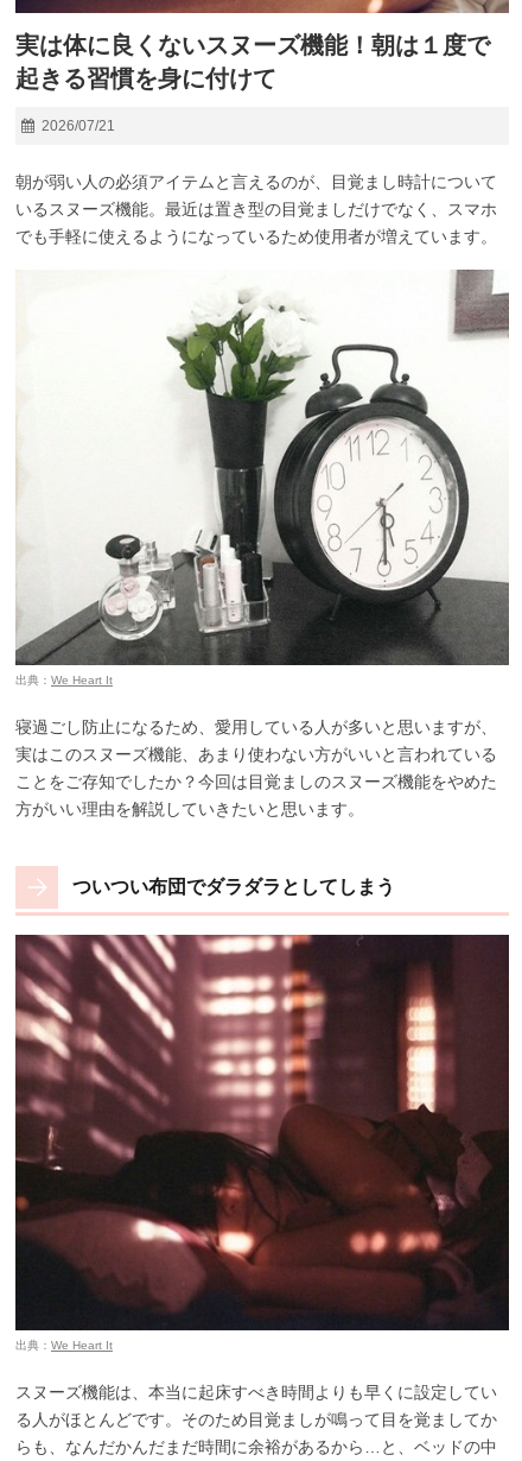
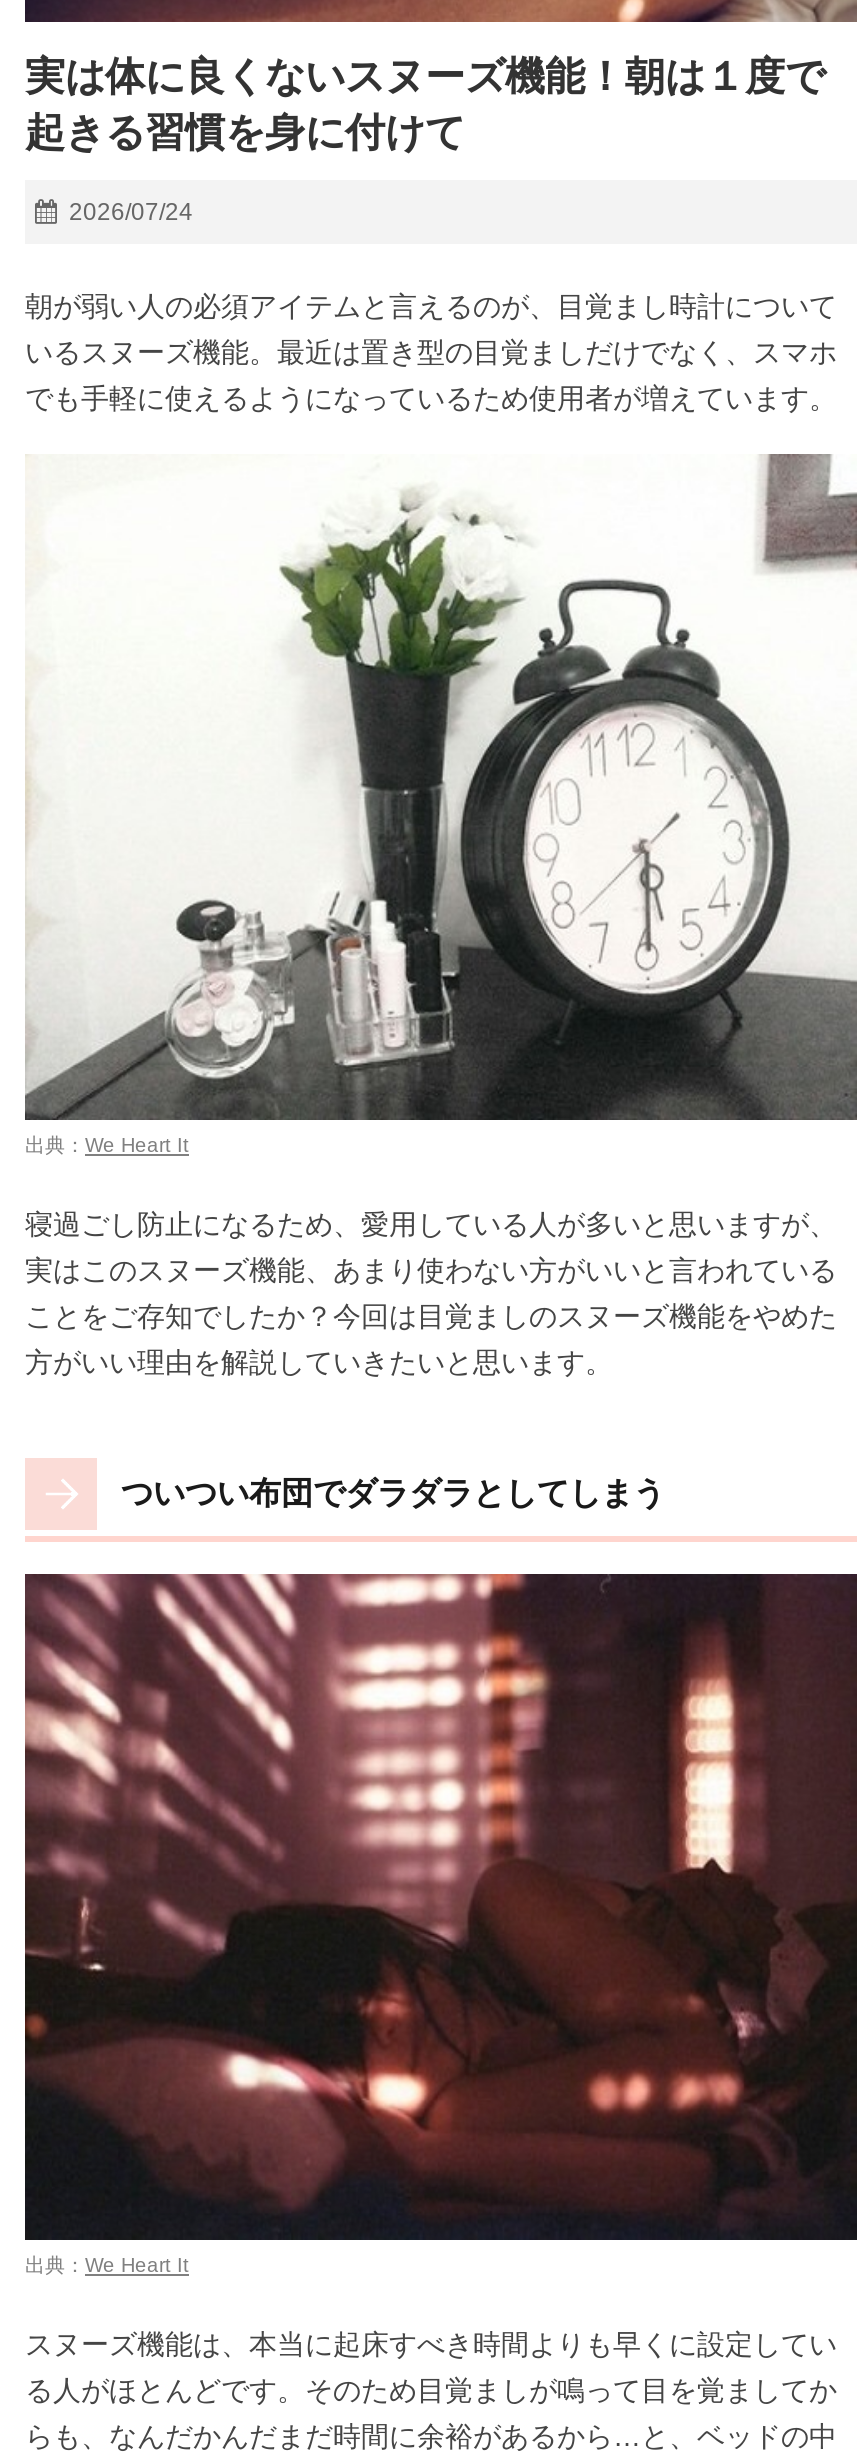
[42,118,115,134] 2026/07/21 -> [69,198,193,226] 2026/07/24

